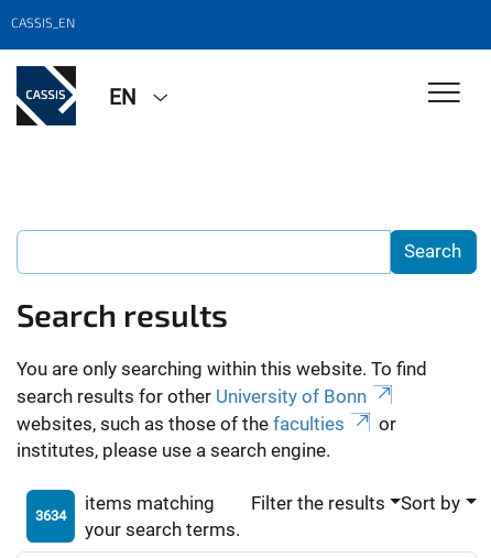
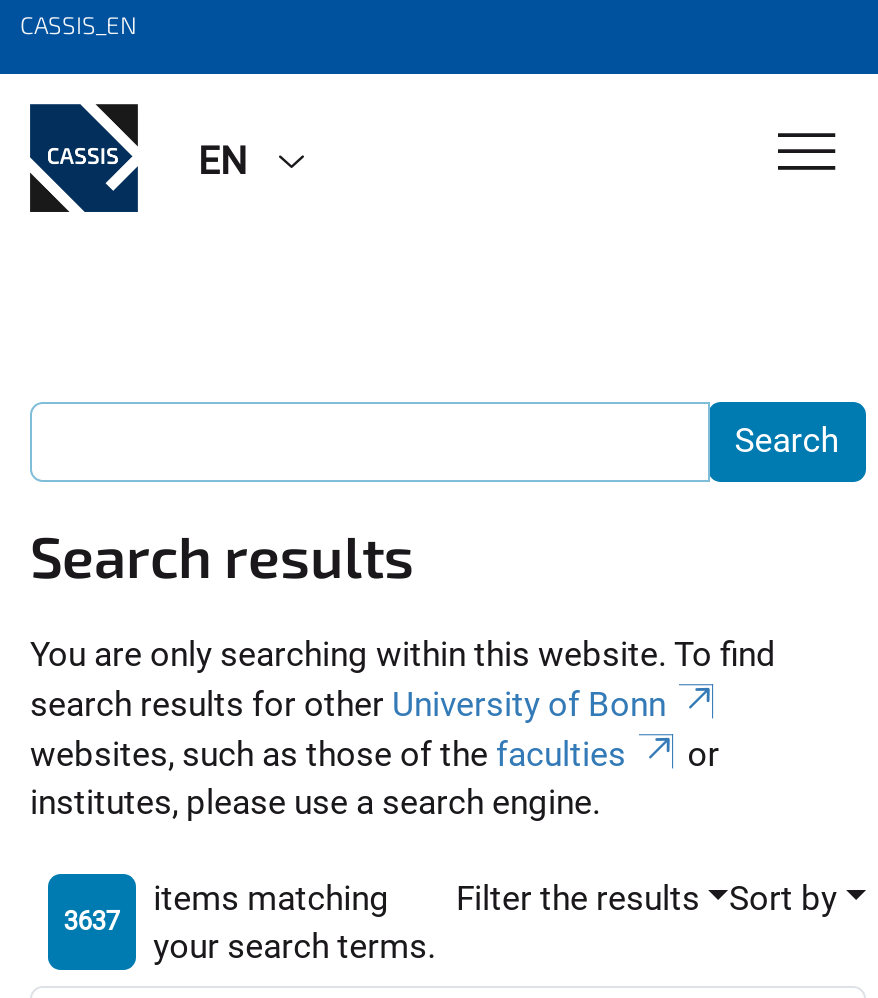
[35,507,66,524] 3634 -> [64,906,120,936] 3637

